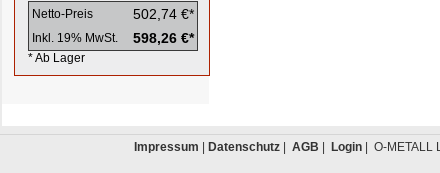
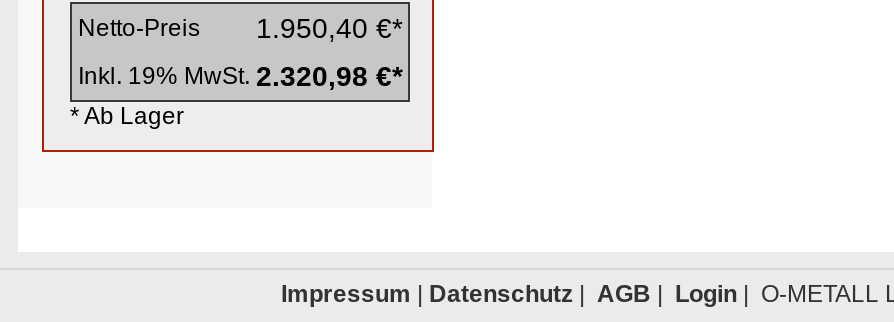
[133,6,194,22] 502,74 €* -> [256,12,402,44] 1.950,40 €*
[32,30,194,46] Inkl. 19% MwSt. | 598,26 €* -> [78,60,402,92] Inkl. 19% MwSt. 2.320,98 €*

